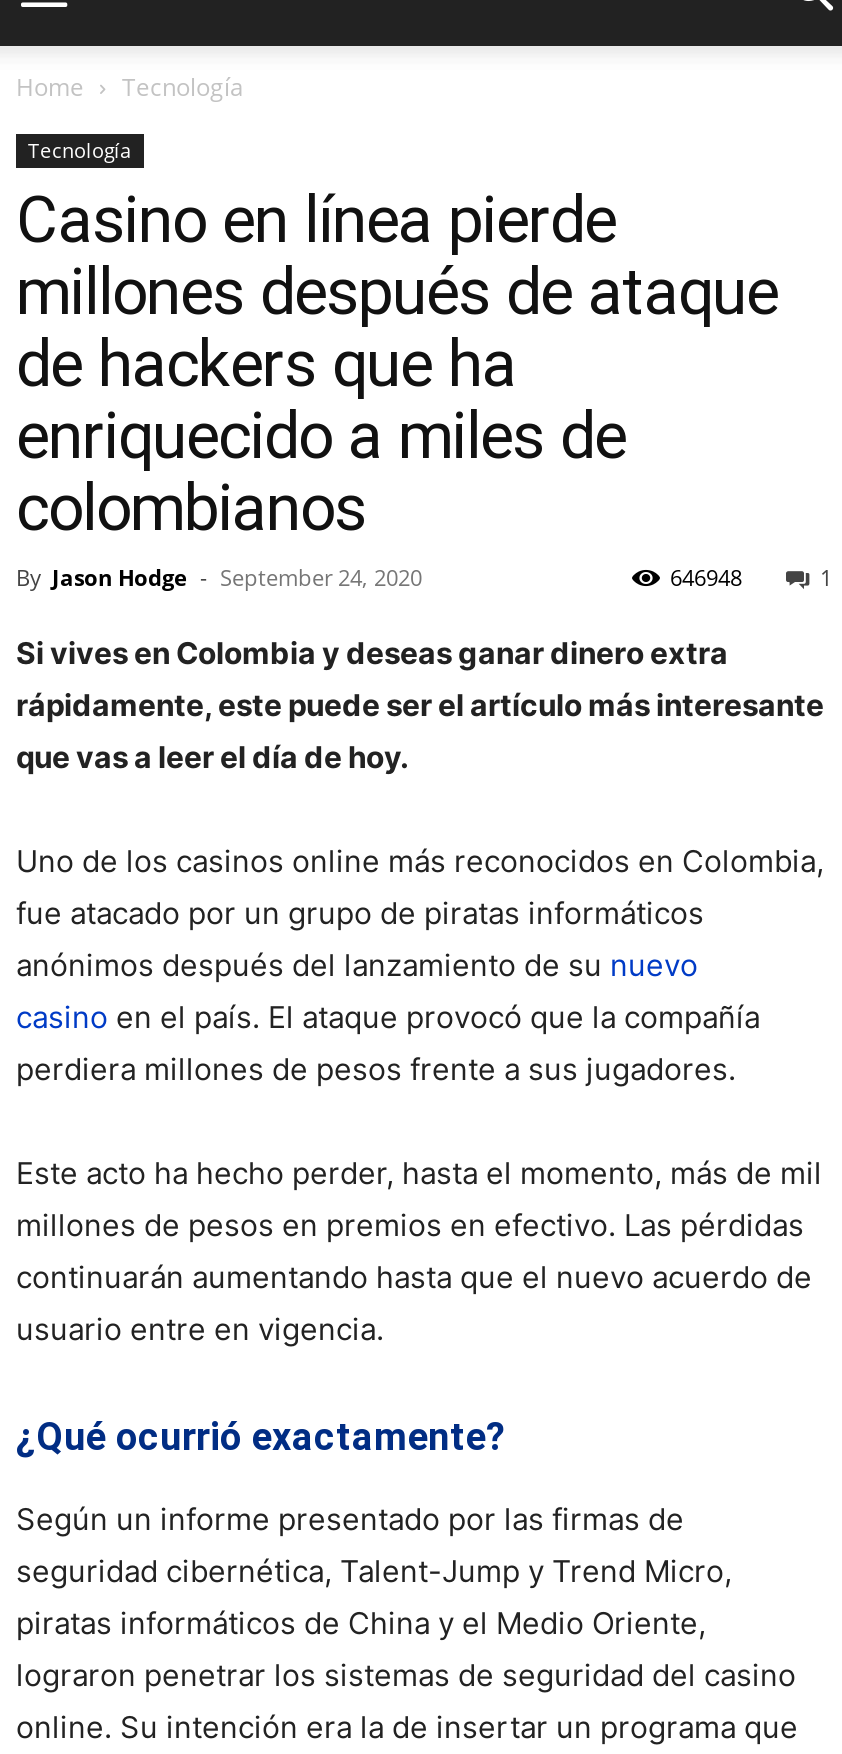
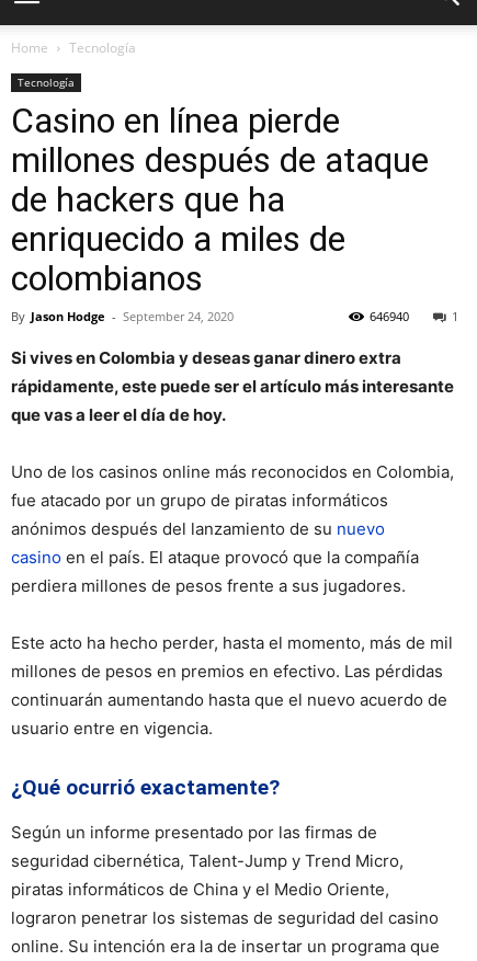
[670,562,742,592] 646948 -> [370,308,409,324] 646940

